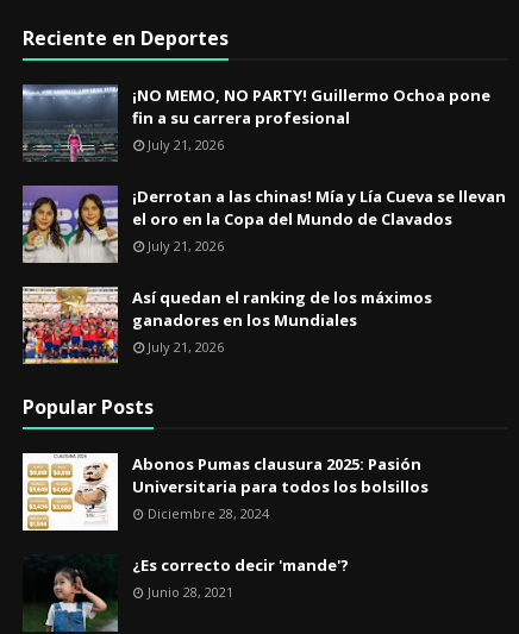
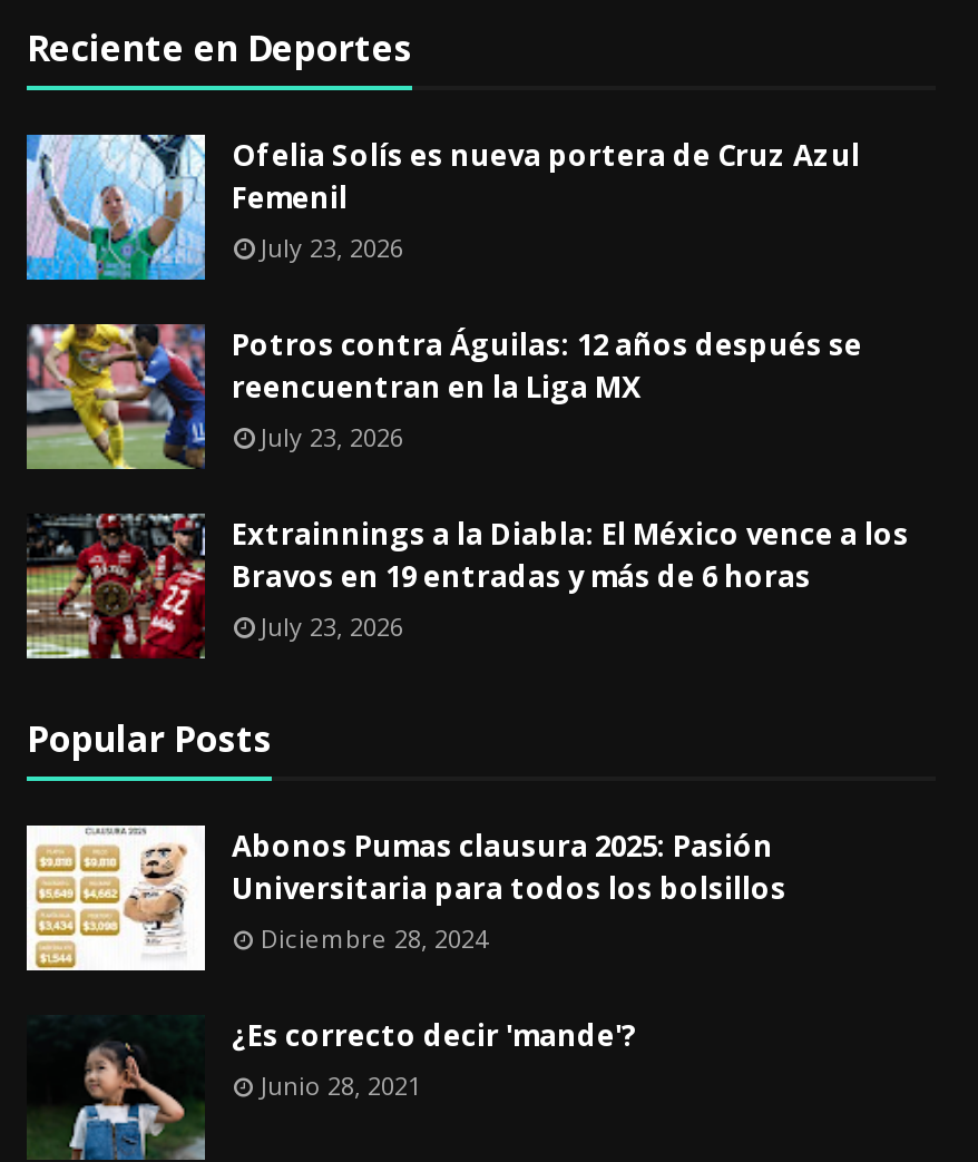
[21,84,490,163] [image] | ¡NO MEMO, NO PARTY! Guillermo Ochoa pone | fin a su carrera profesional | July 21, 2026 -> [25,133,860,282] [image] | Ofelia Solís es nueva portera de Cruz Azul | Femenil | July 23, 2026
[21,184,506,264] [image] | ¡Derrotan a las chinas! Mía y Lía Cueva se llevan | el oro en la Copa del Mundo de Clavados | July 21, 2026 -> [25,322,862,471] [image] | Potros contra Águilas: 12 años después se | reencuentran en la Liga MX | July 23, 2026
[21,285,432,365] [image] | Así quedan el ranking de los máximos | ganadores en los Mundiales | July 21, 2026 -> [25,513,909,661] [image] | Extrainnings a la Diabla: El México vence a los | Bravos en 19 entradas y más de 6 horas | July 23, 2026

